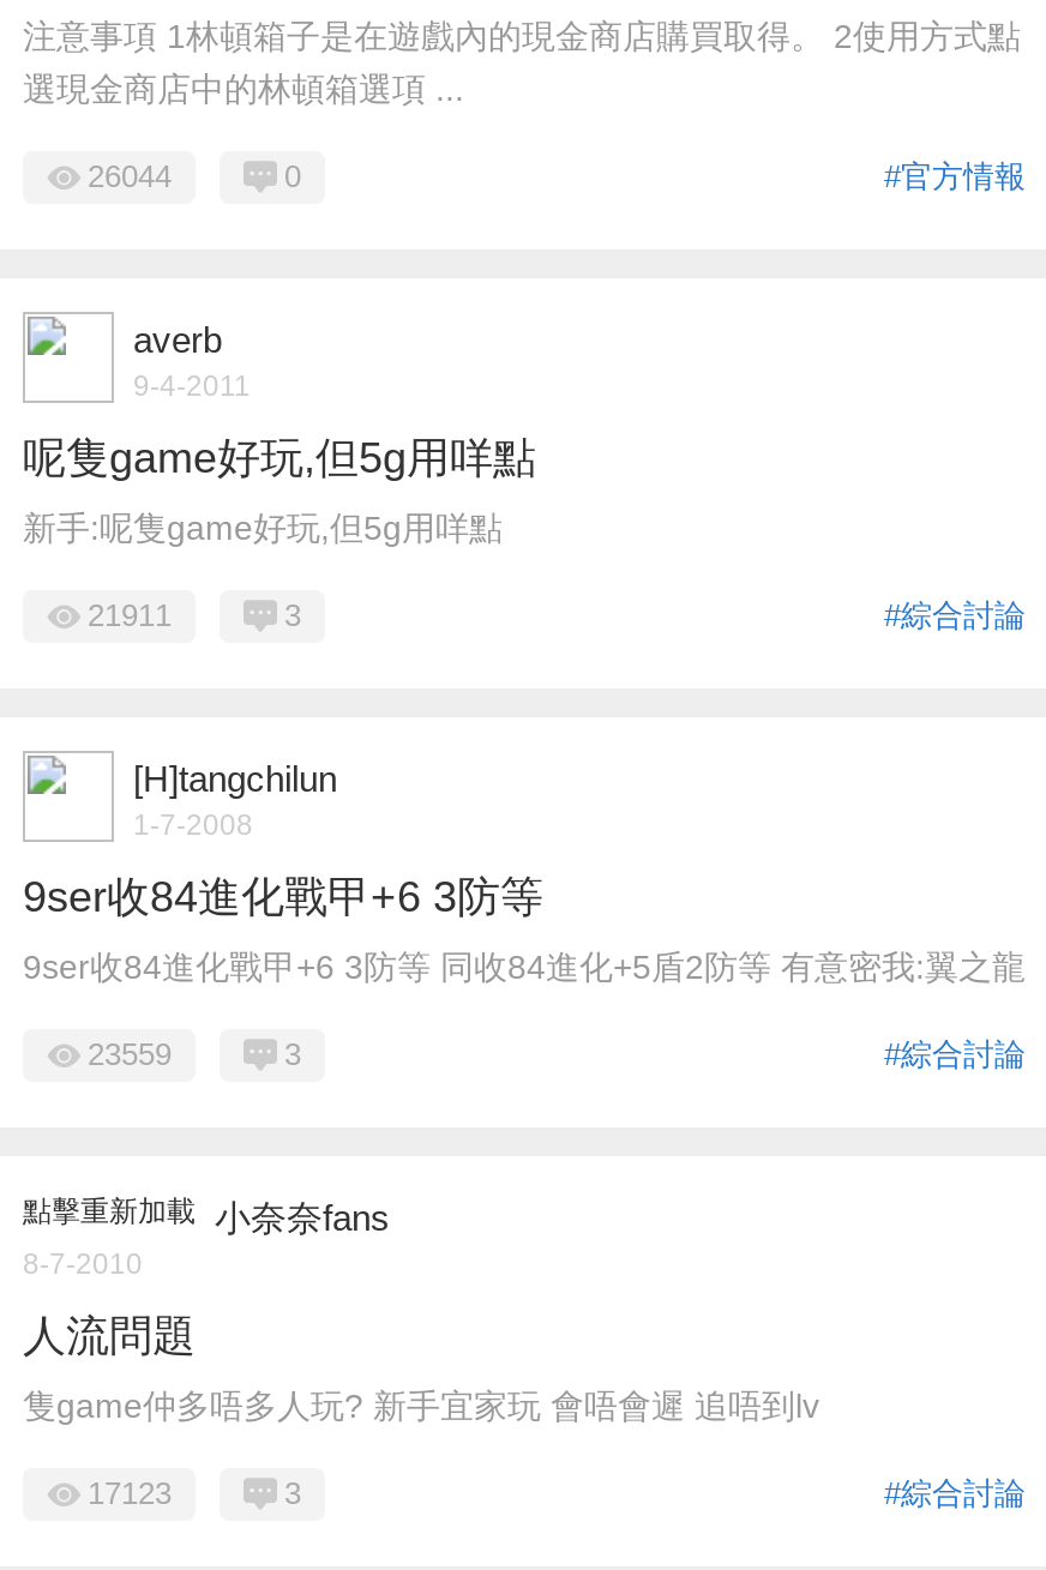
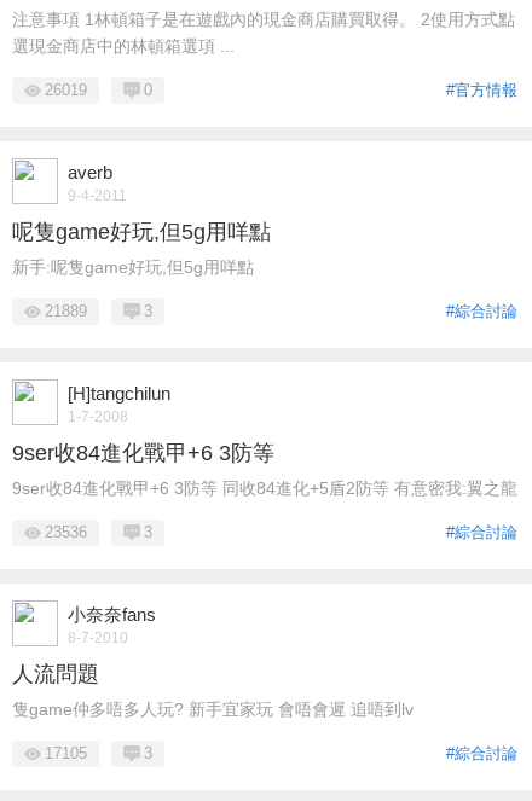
[88,158,172,194] 26044 -> [45,81,87,99] 26019
[88,597,172,633] 21911 -> [45,302,87,320] 21889
[88,1036,172,1072] 23559 -> [45,523,87,541] 23536
[23,1195,390,1238] 點擊重新加載 小奈奈fans -> [68,604,156,625] 小奈奈fans
[88,1475,172,1511] 17123 -> [45,744,87,762] 17105

